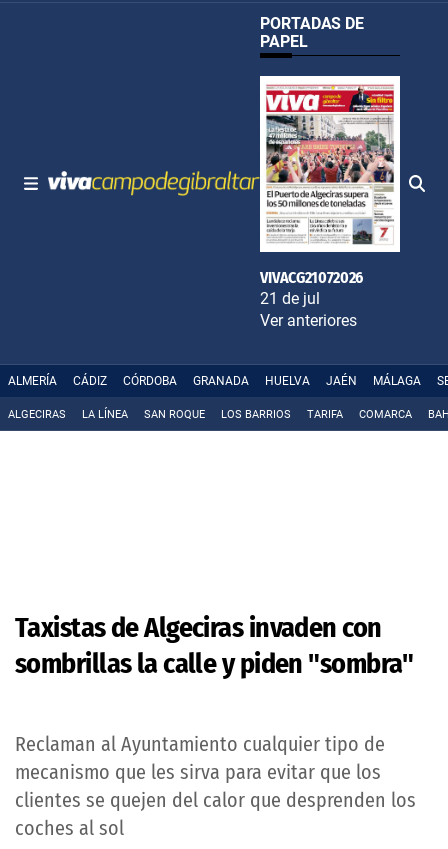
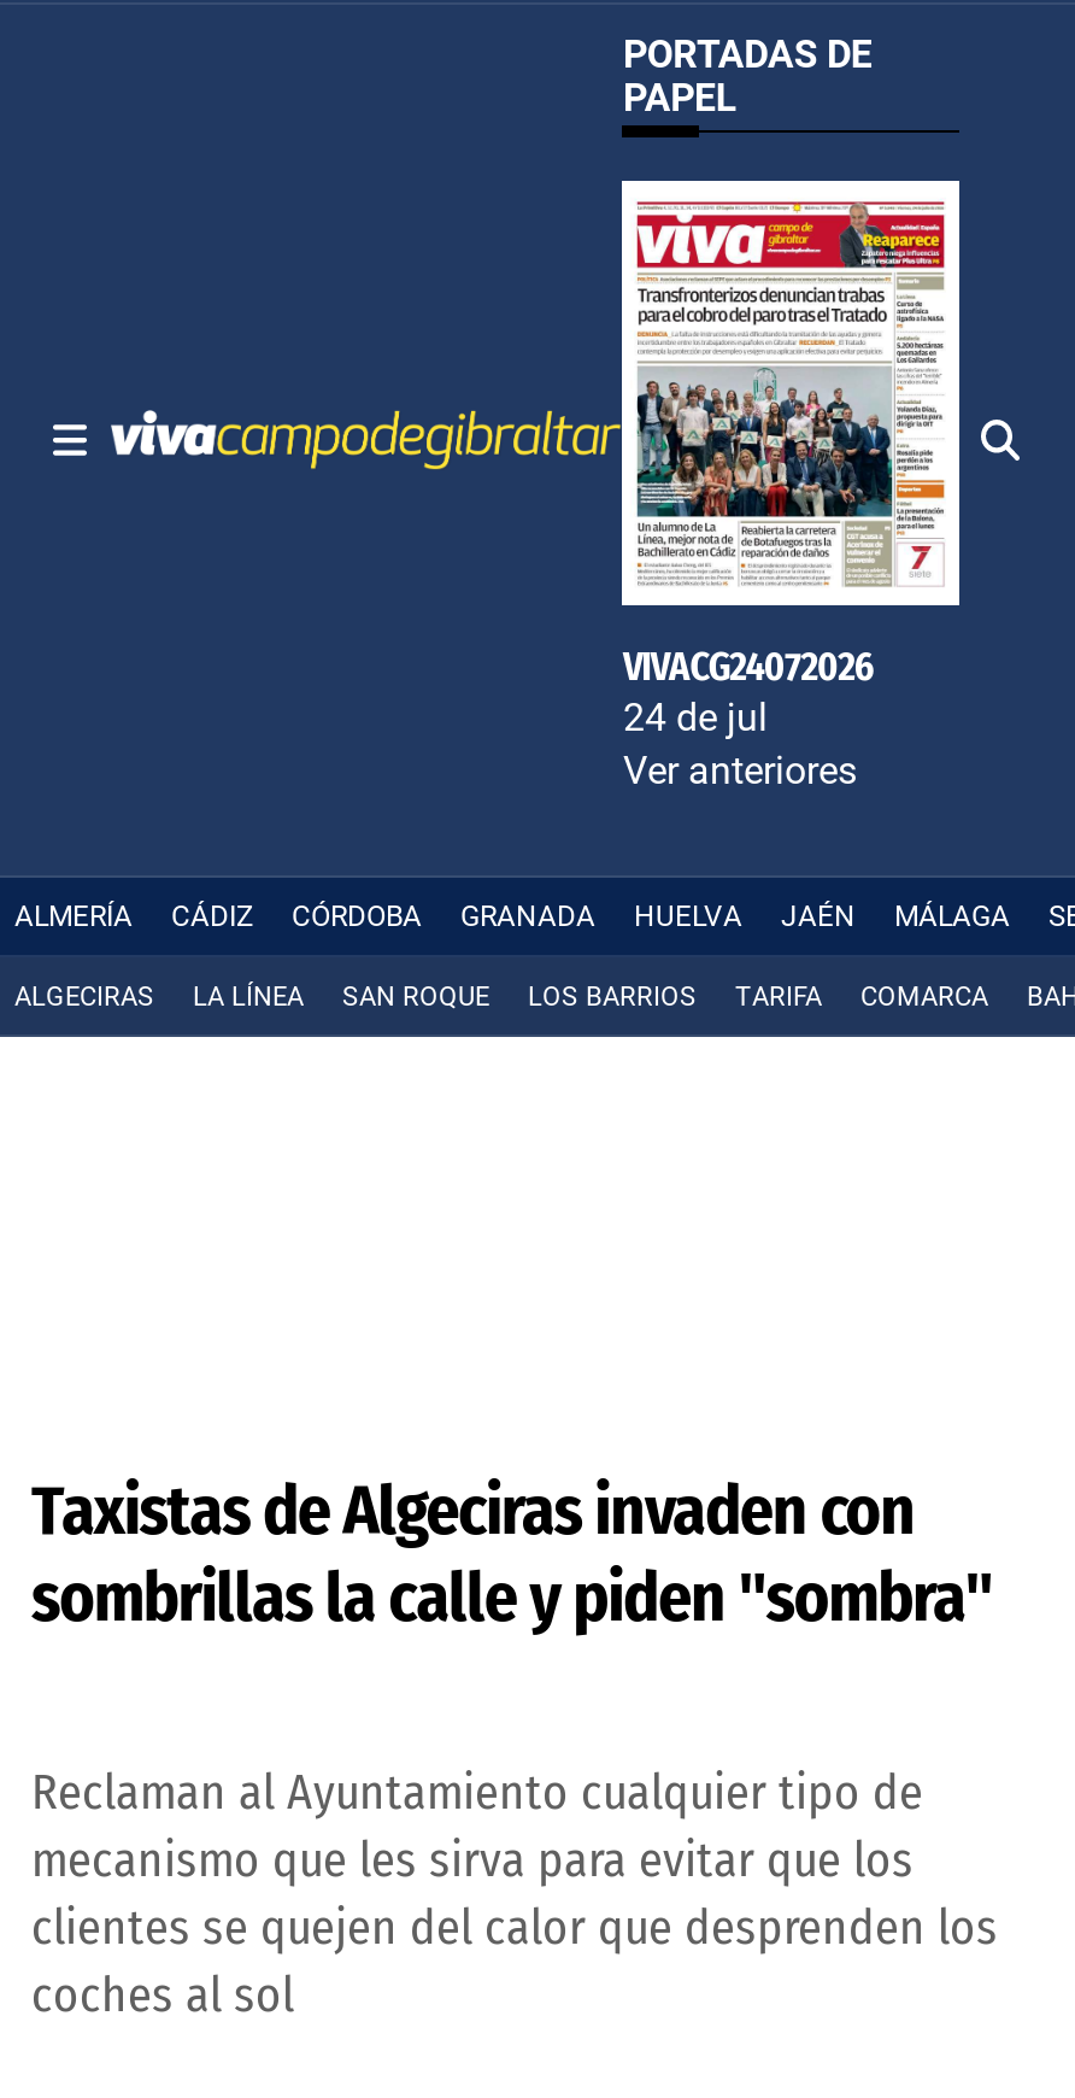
[260,86,395,308] [image] | VIVACG21072026 | 21 de jul -> [623,203,947,741] [image] | VIVACG24072026 | 24 de jul

